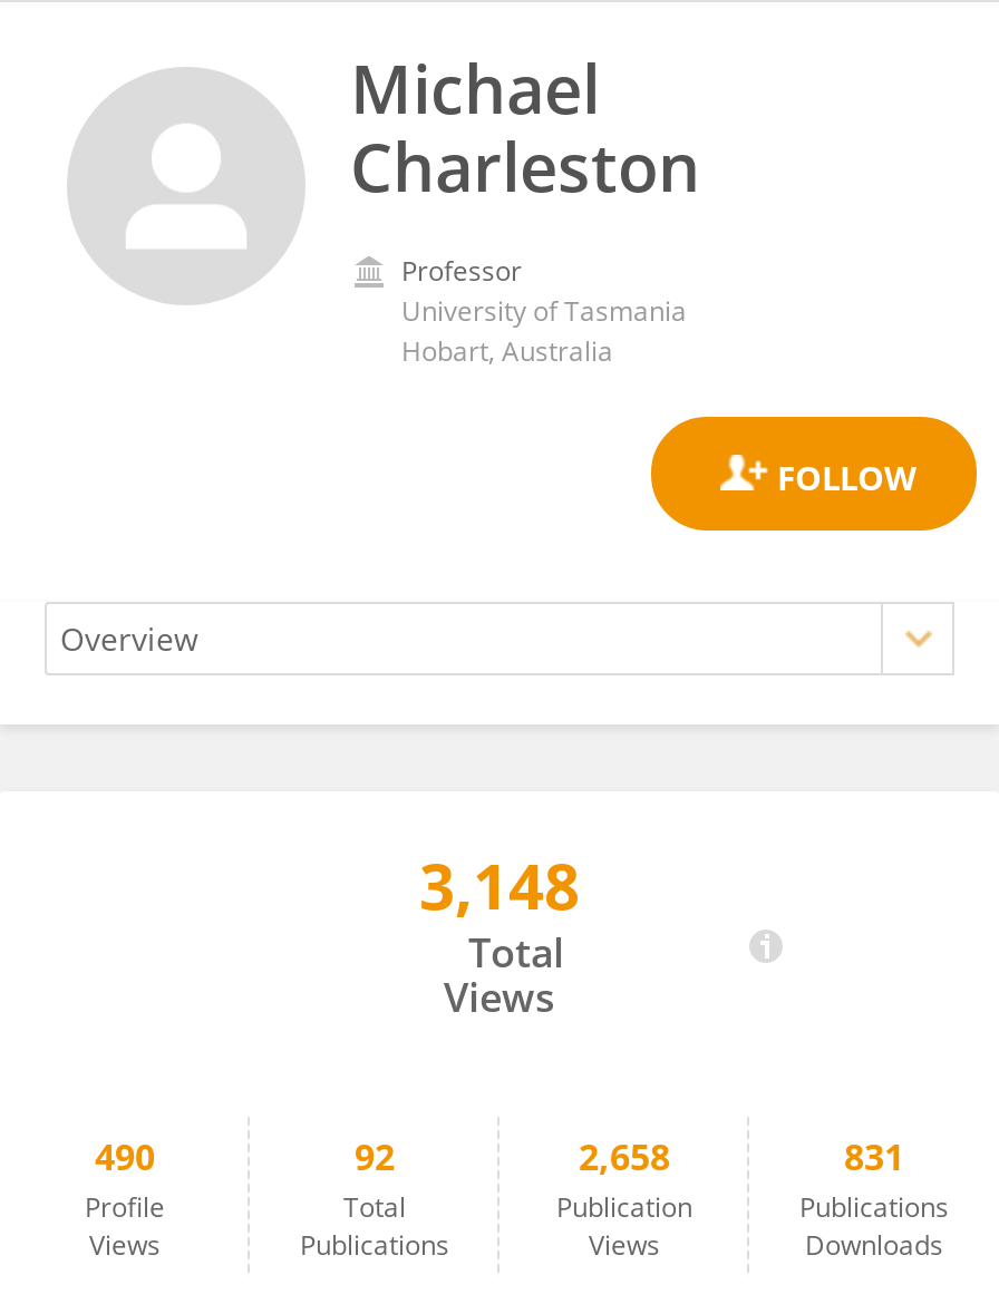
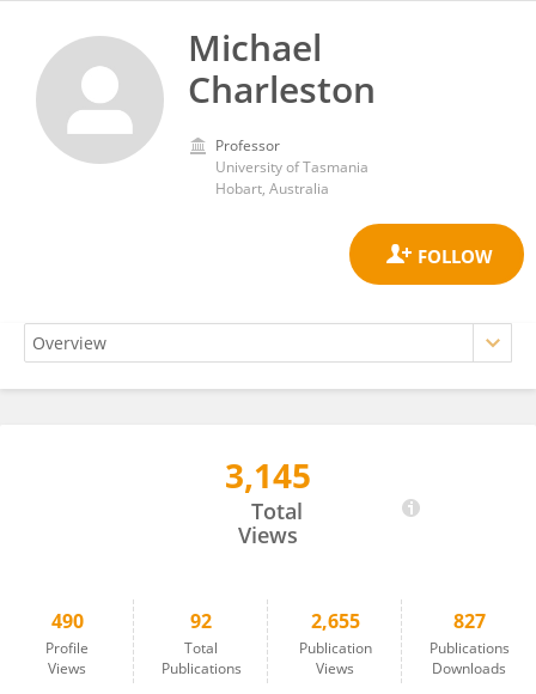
[419,843,580,927] 3,148 -> [225,452,311,498] 3,145
[579,1132,670,1181] 2,658 -> [310,608,360,634] 2,655
[844,1132,904,1181] 831 -> [453,608,485,634] 827

